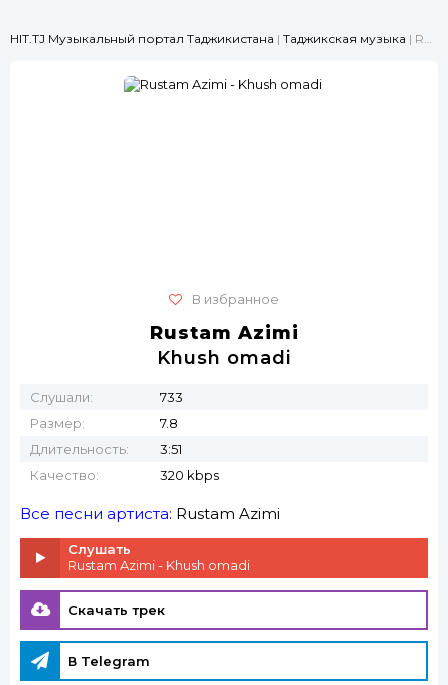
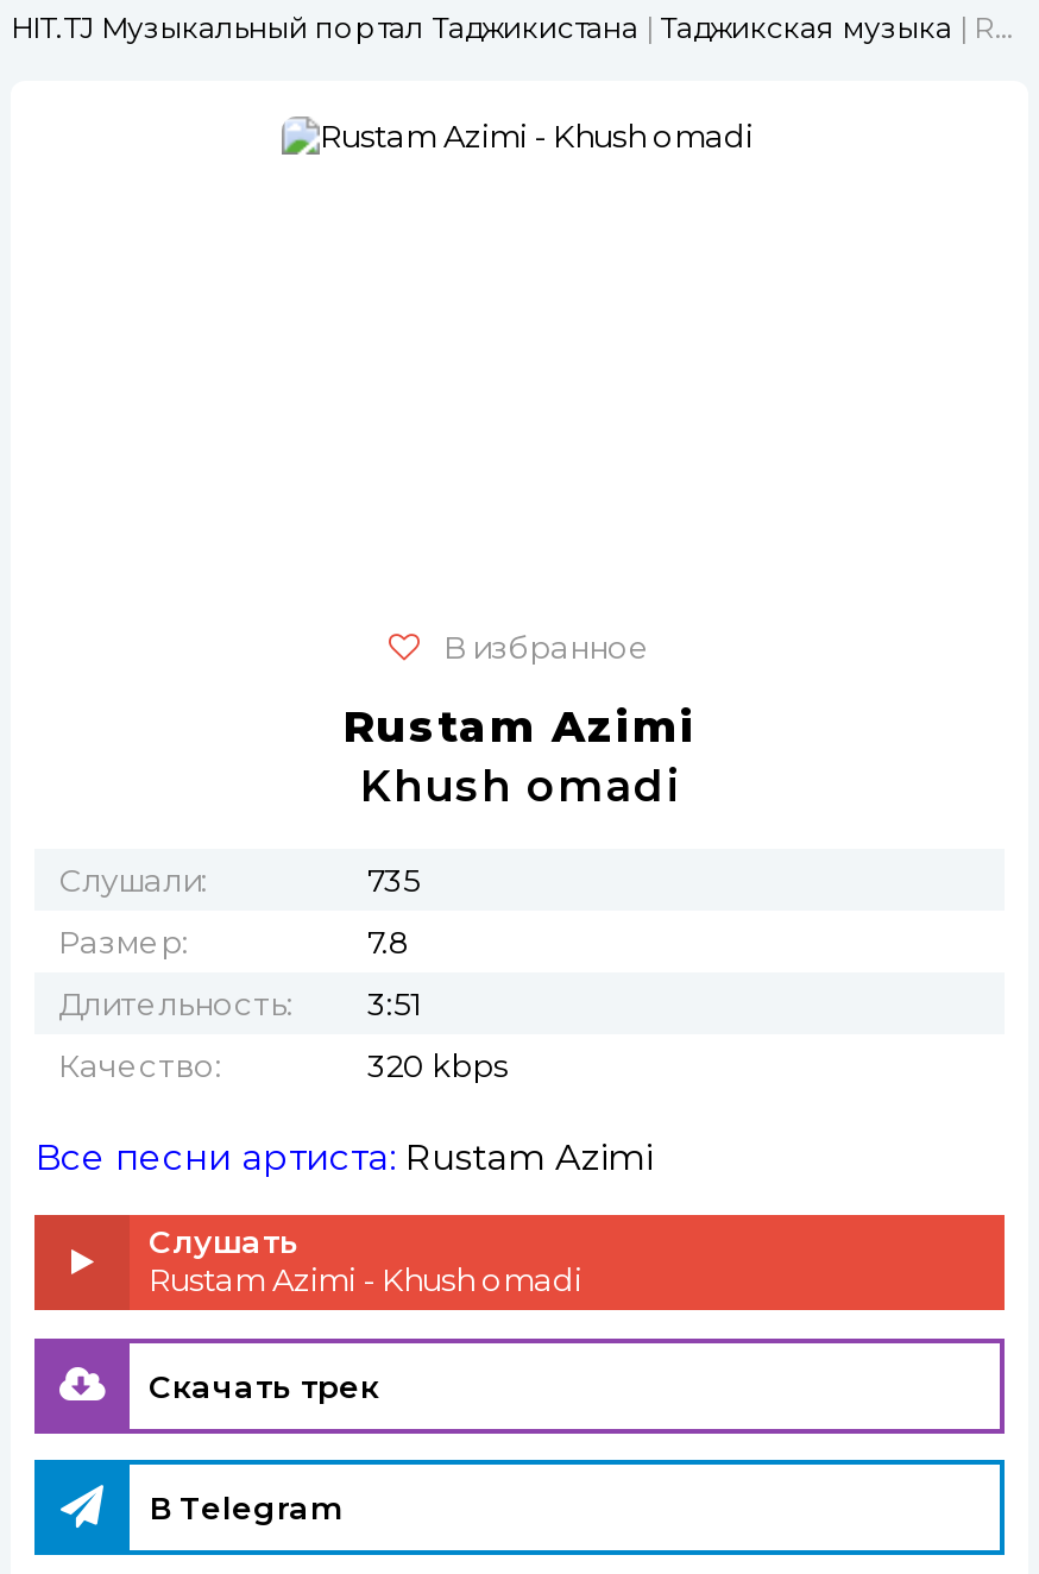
[160,389,183,405] 733 -> [367,861,420,899] 735

